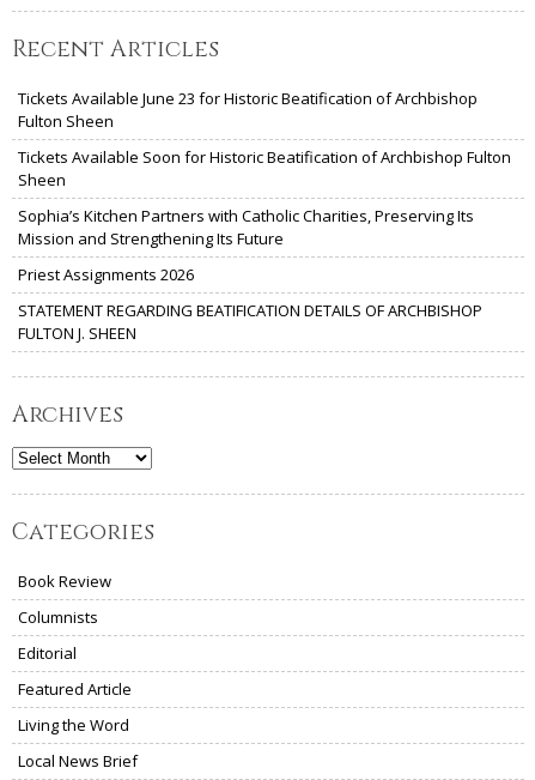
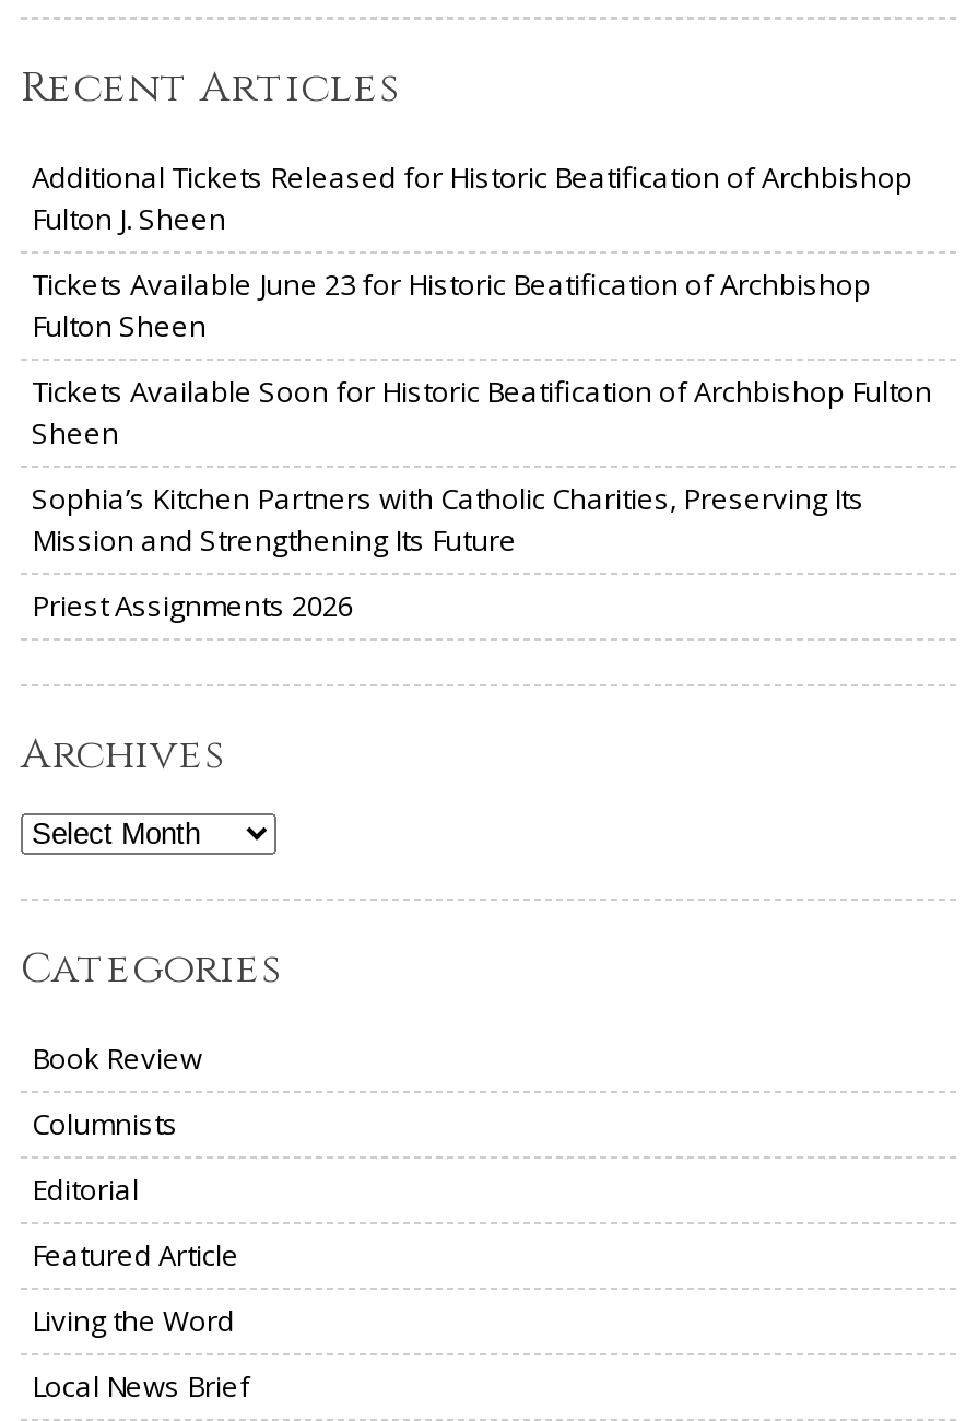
none -> [32,157,912,238] Additional Tickets Released for Historic Beatification of Archbishop | Fulton J. Sheen
moved [18,87,511,285] -> [32,264,932,625]: Tickets Available June 23 for Historic Beatification of Archbishop | Fulton Sheen | Tickets Available Soon for Historic Beatification of Archbishop Fulton | Sheen | Sophia’s Kitchen Partners with Catholic Charities, Preserving Its | Mission and Strengthening Its Future | Priest Assignments 2026
[18,299,482,344] STATEMENT REGARDING BEATIFICATION DETAILS OF ARCHBISHOP | FULTON J. SHEEN -> none

